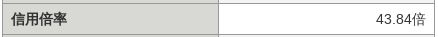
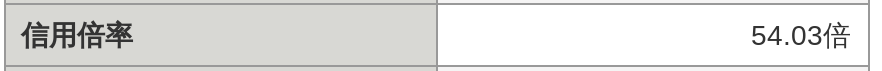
[375,11,425,27] 43.84倍 -> [751,19,851,51] 54.03倍

